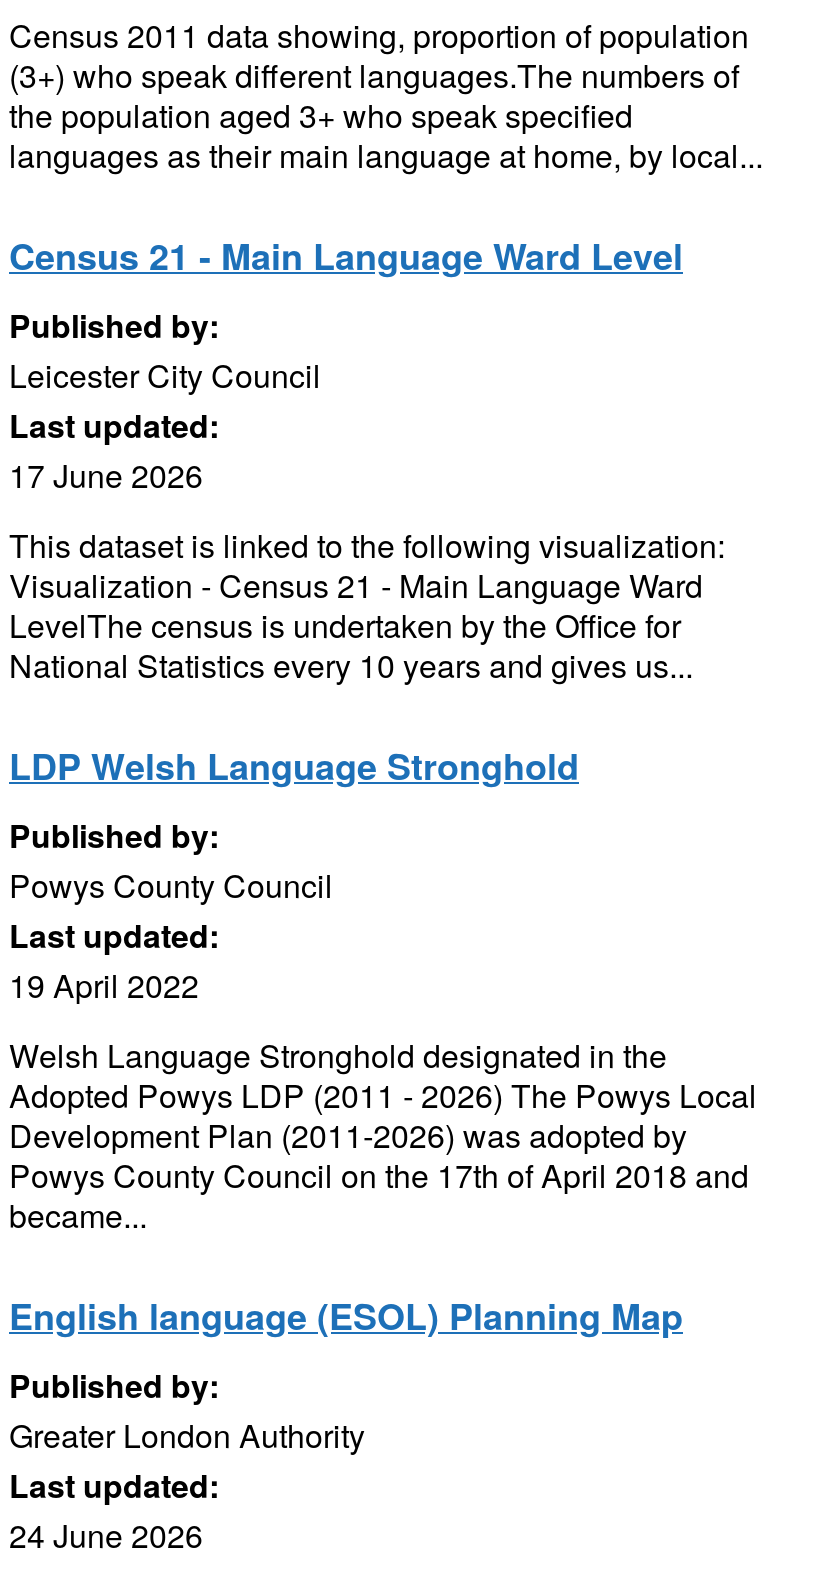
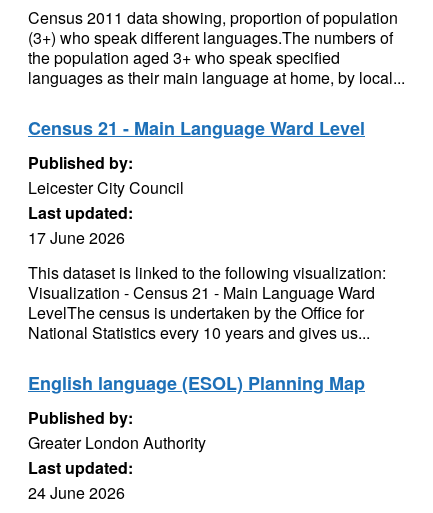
[9,740,757,1238] LDP Welsh Language Stronghold | Published by: | Powys County Council | Last updated: | 19 April 2022 | Welsh Language Stronghold designated in the | Adopted Powys LDP (2011 - 2026) The Powys Local | Development Plan (2011-2026) was adopted by | Powys County Council on the 17th of April 2018 and | became... -> none

